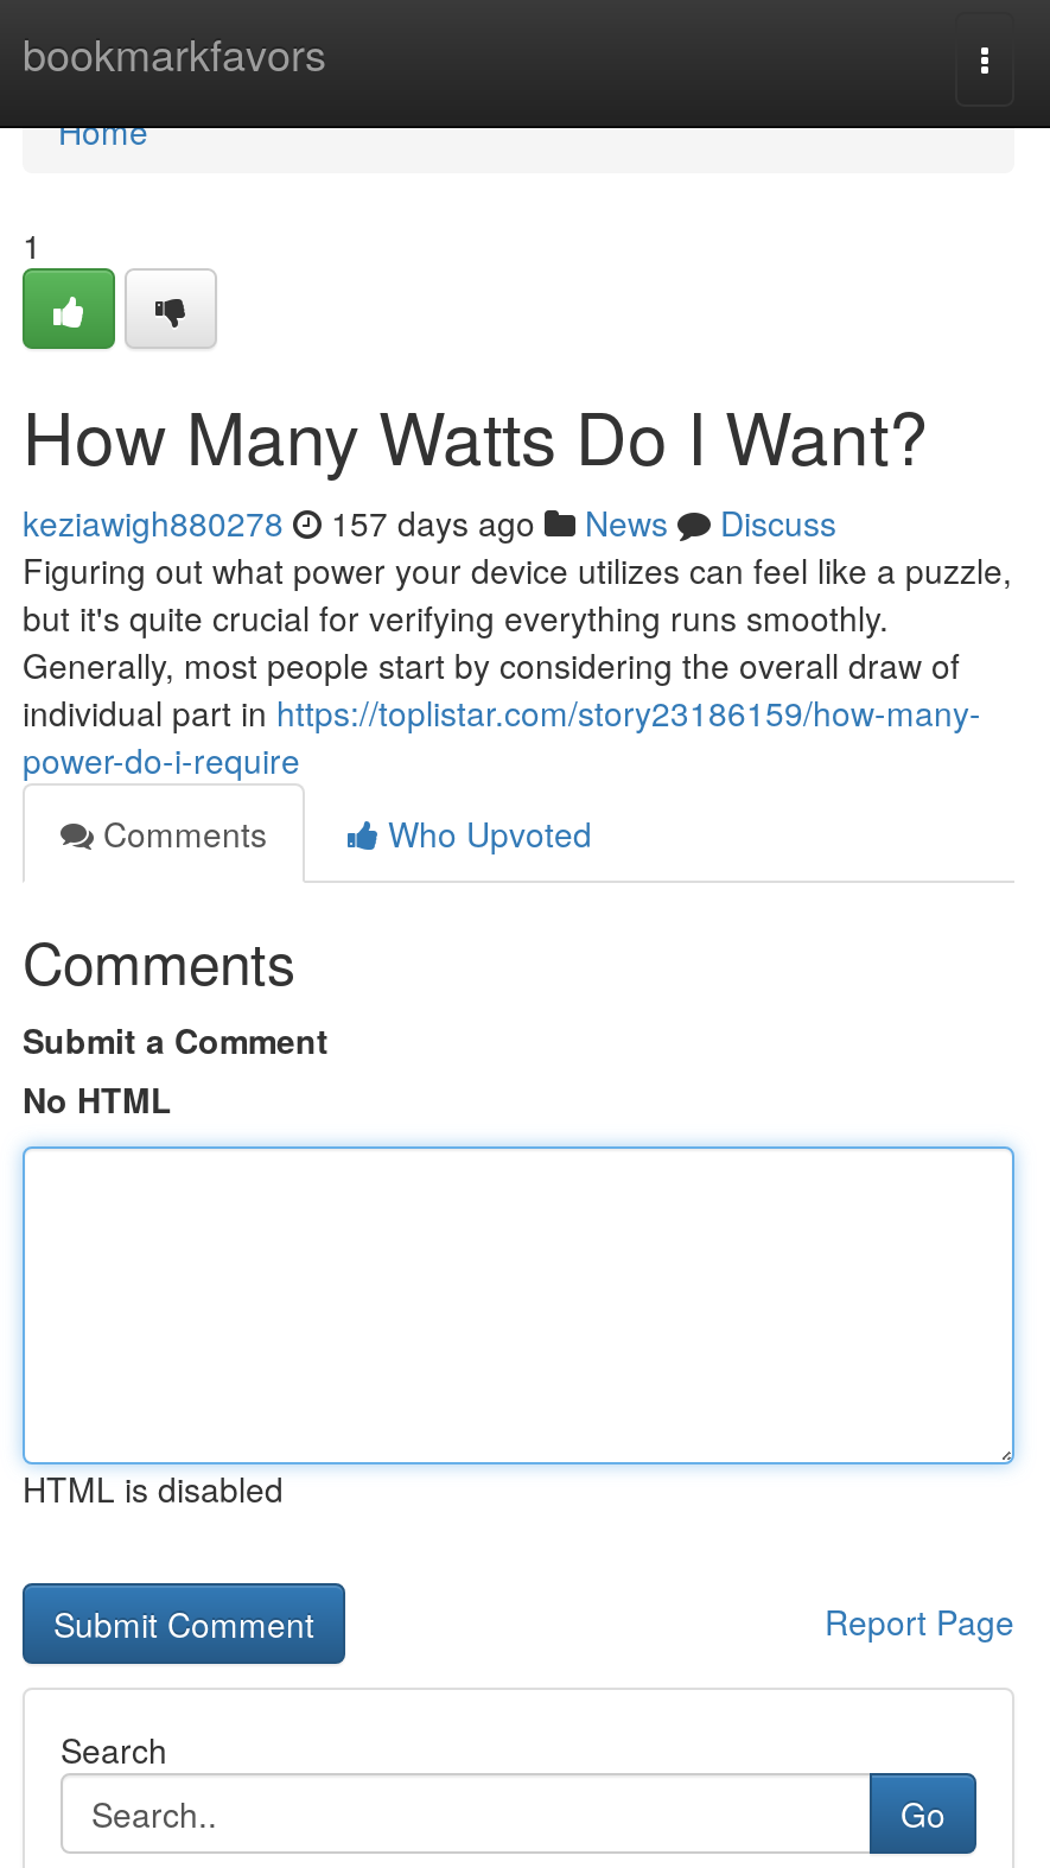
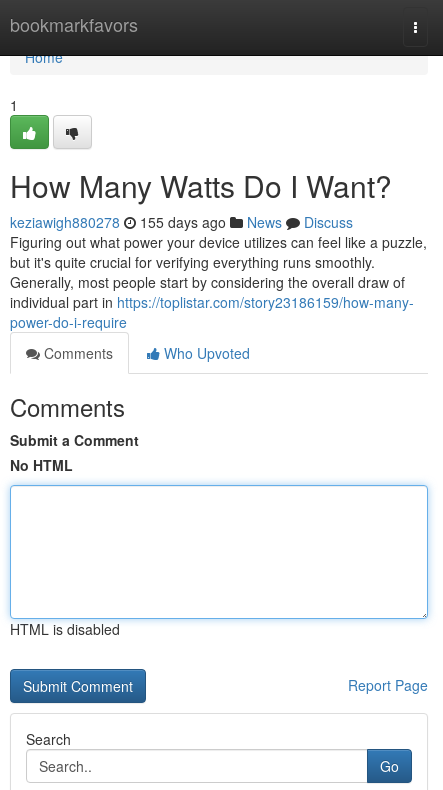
[23,498,836,546] keziawigh880278 157 days ago News Discuss -> [10,212,353,232] keziawigh880278 155 days ago News Discuss

